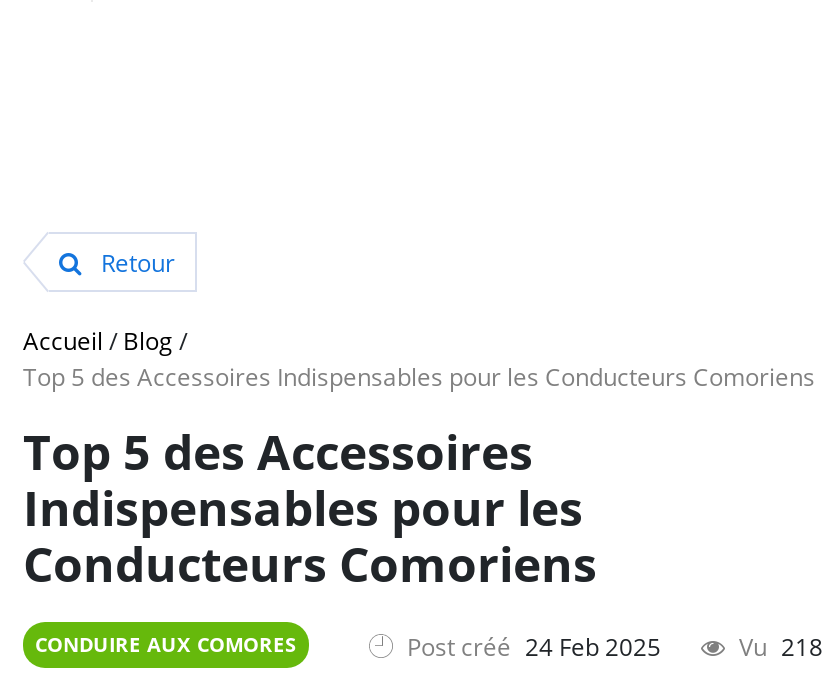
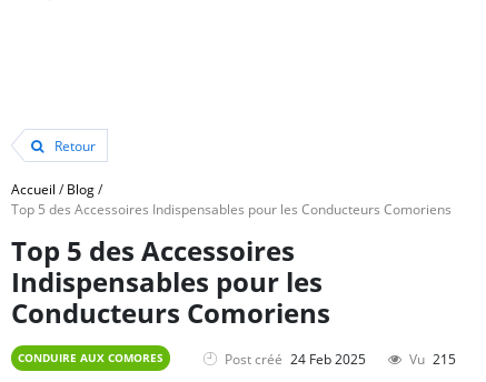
[739,629,823,661] Vu 218 -> [409,349,456,367] Vu 215

